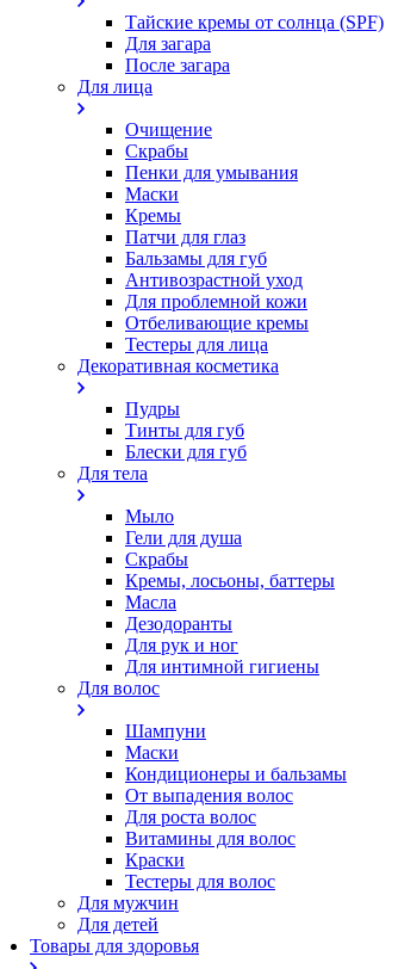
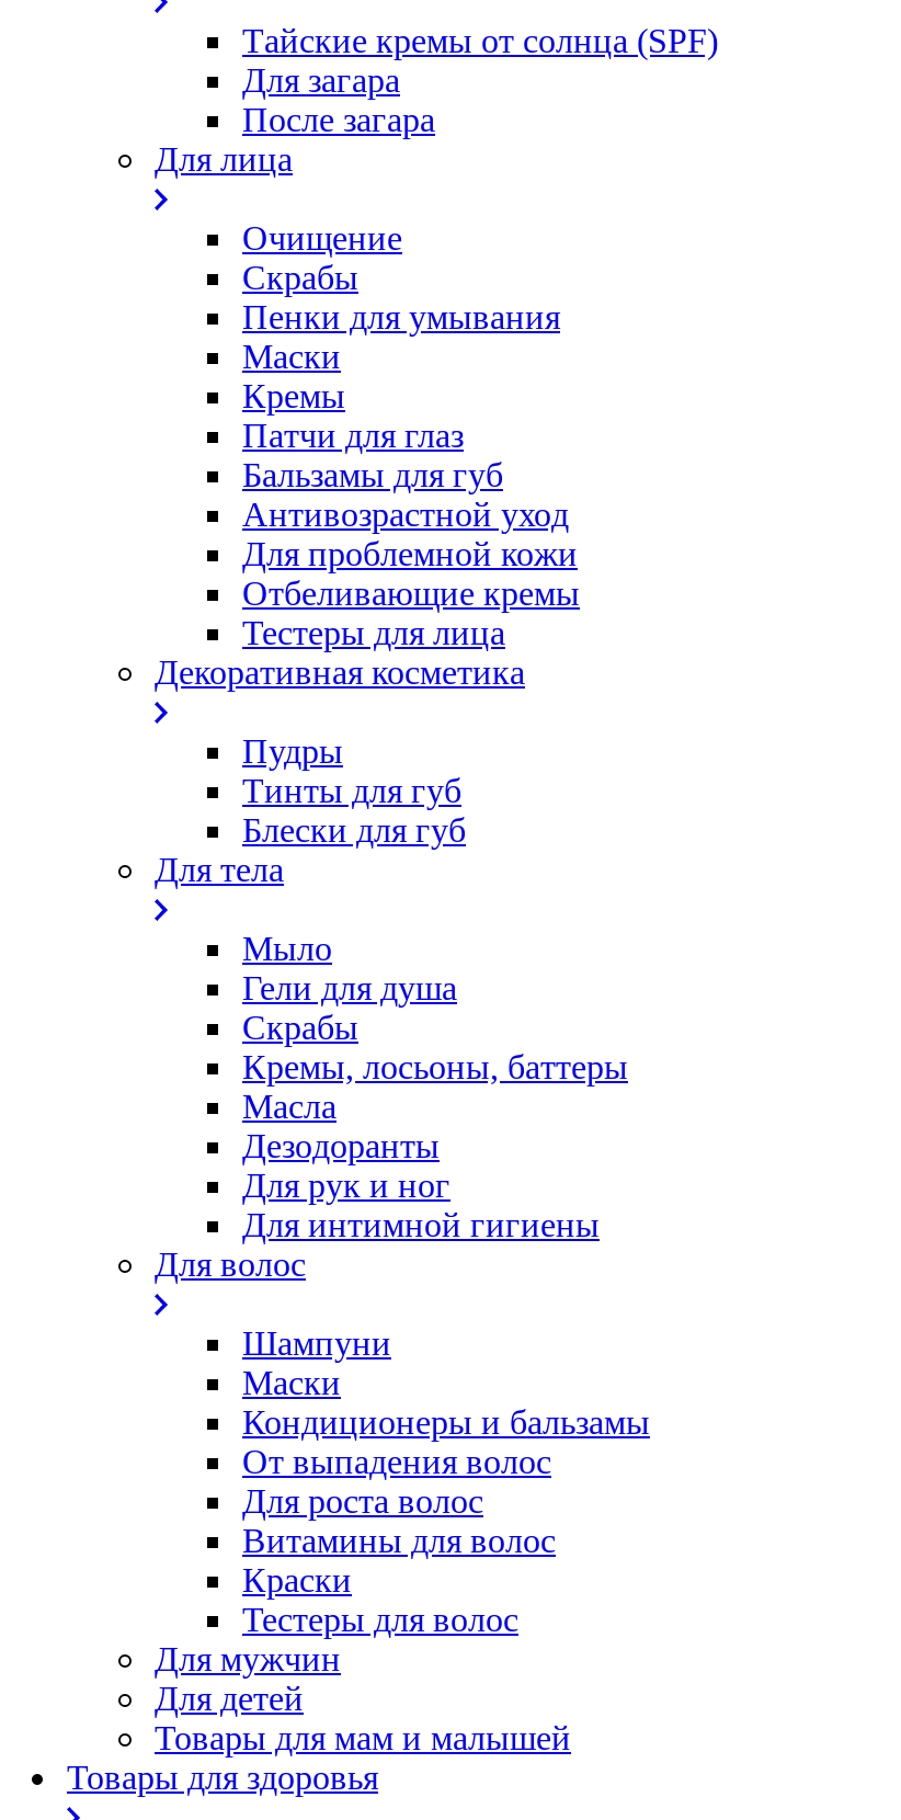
none -> [155,1719,571,1756] Товары для мам и малышей

